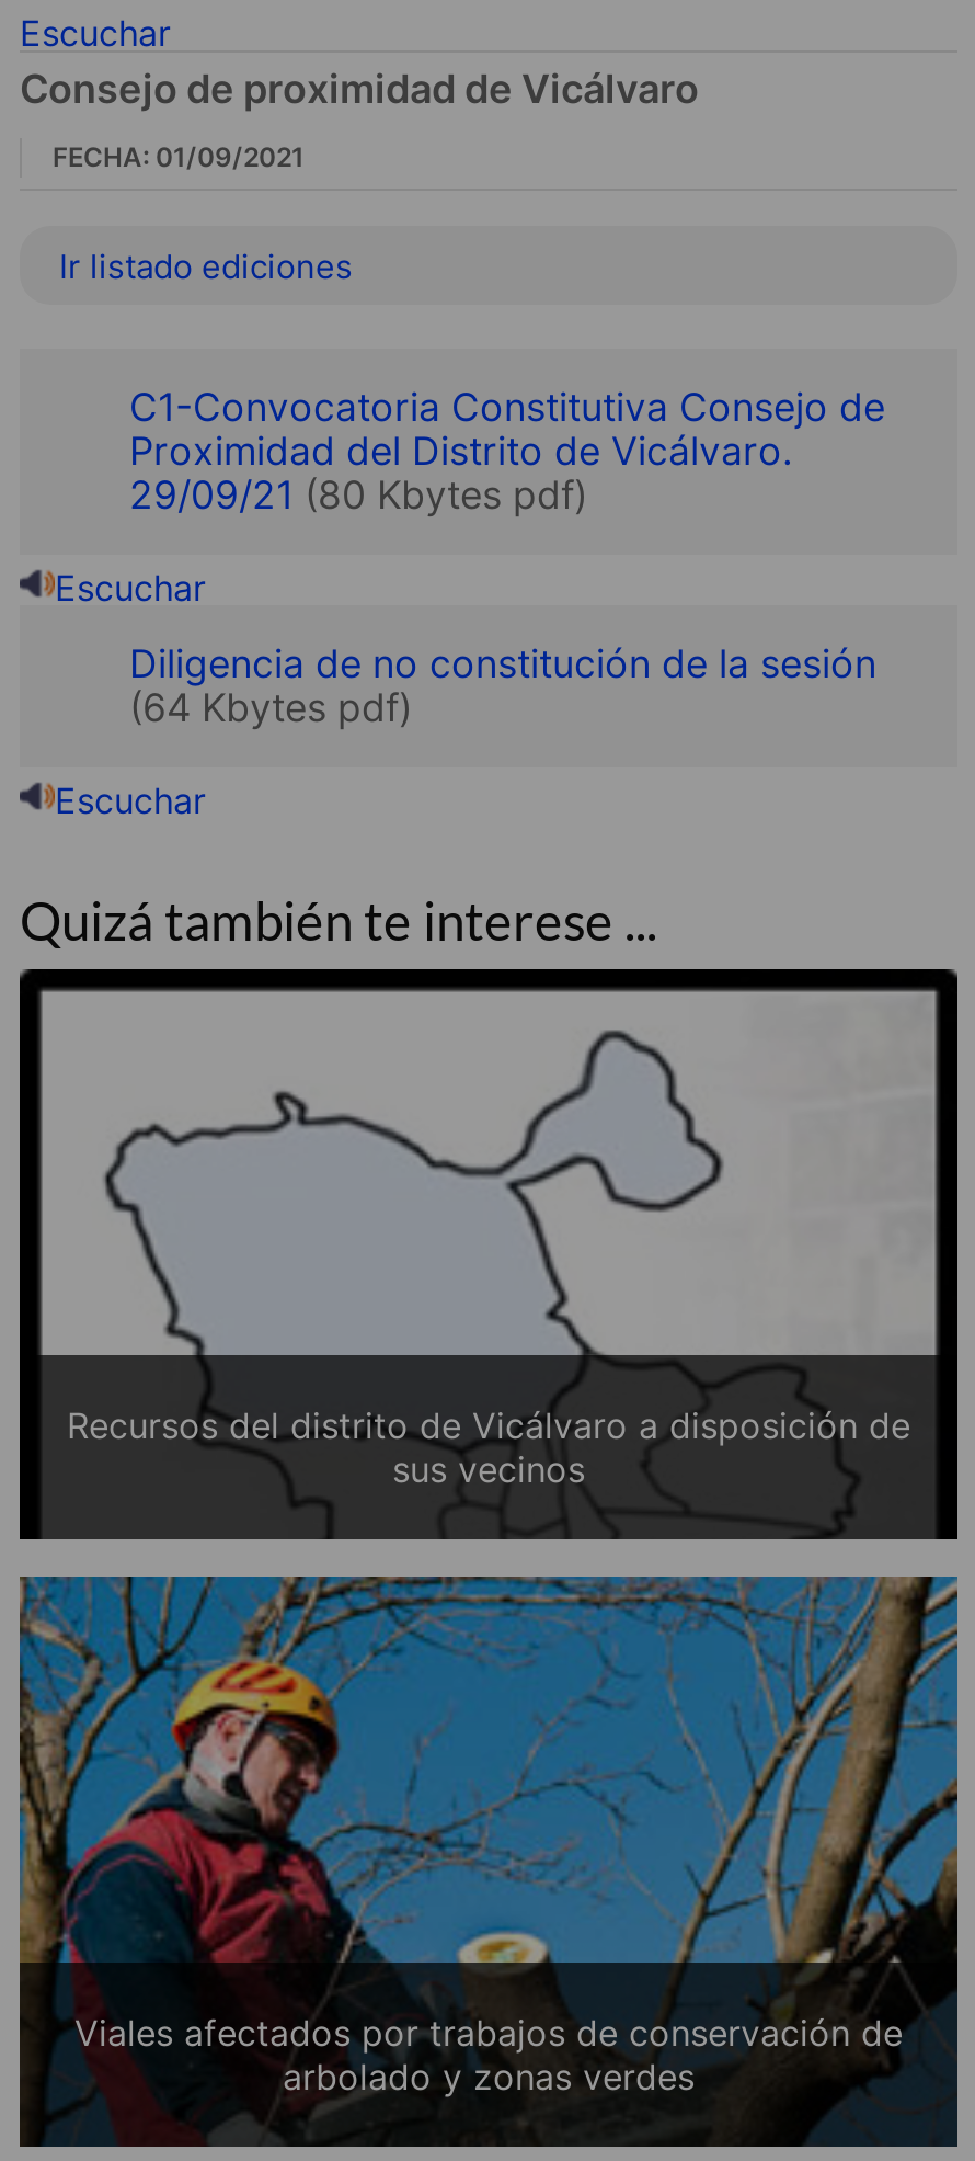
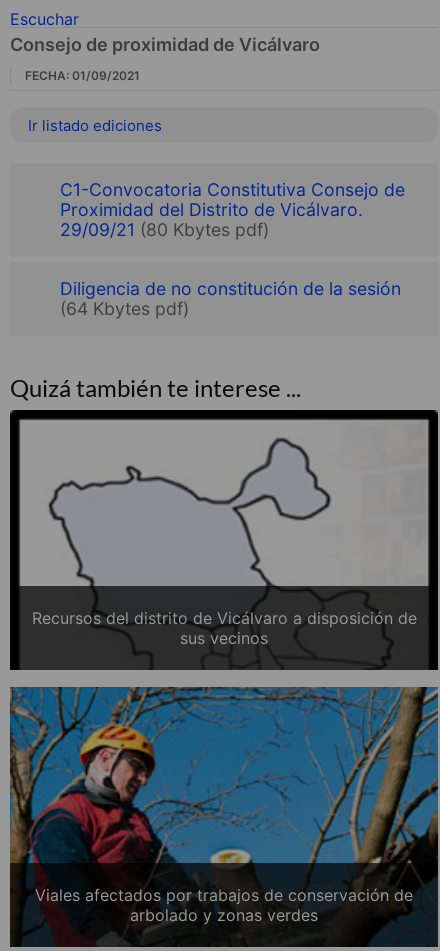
[55,566,206,610] Escuchar -> none
[55,779,206,823] Escuchar -> none

